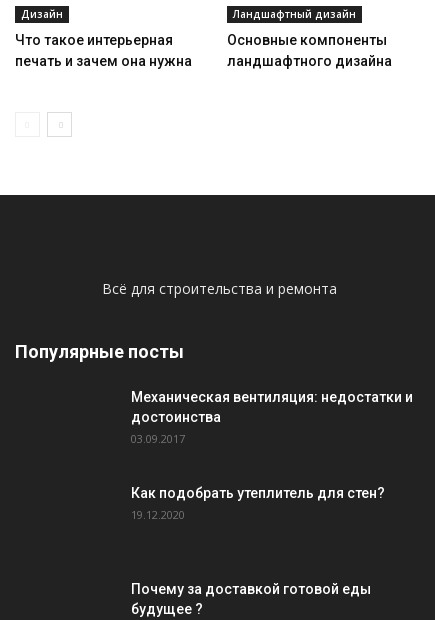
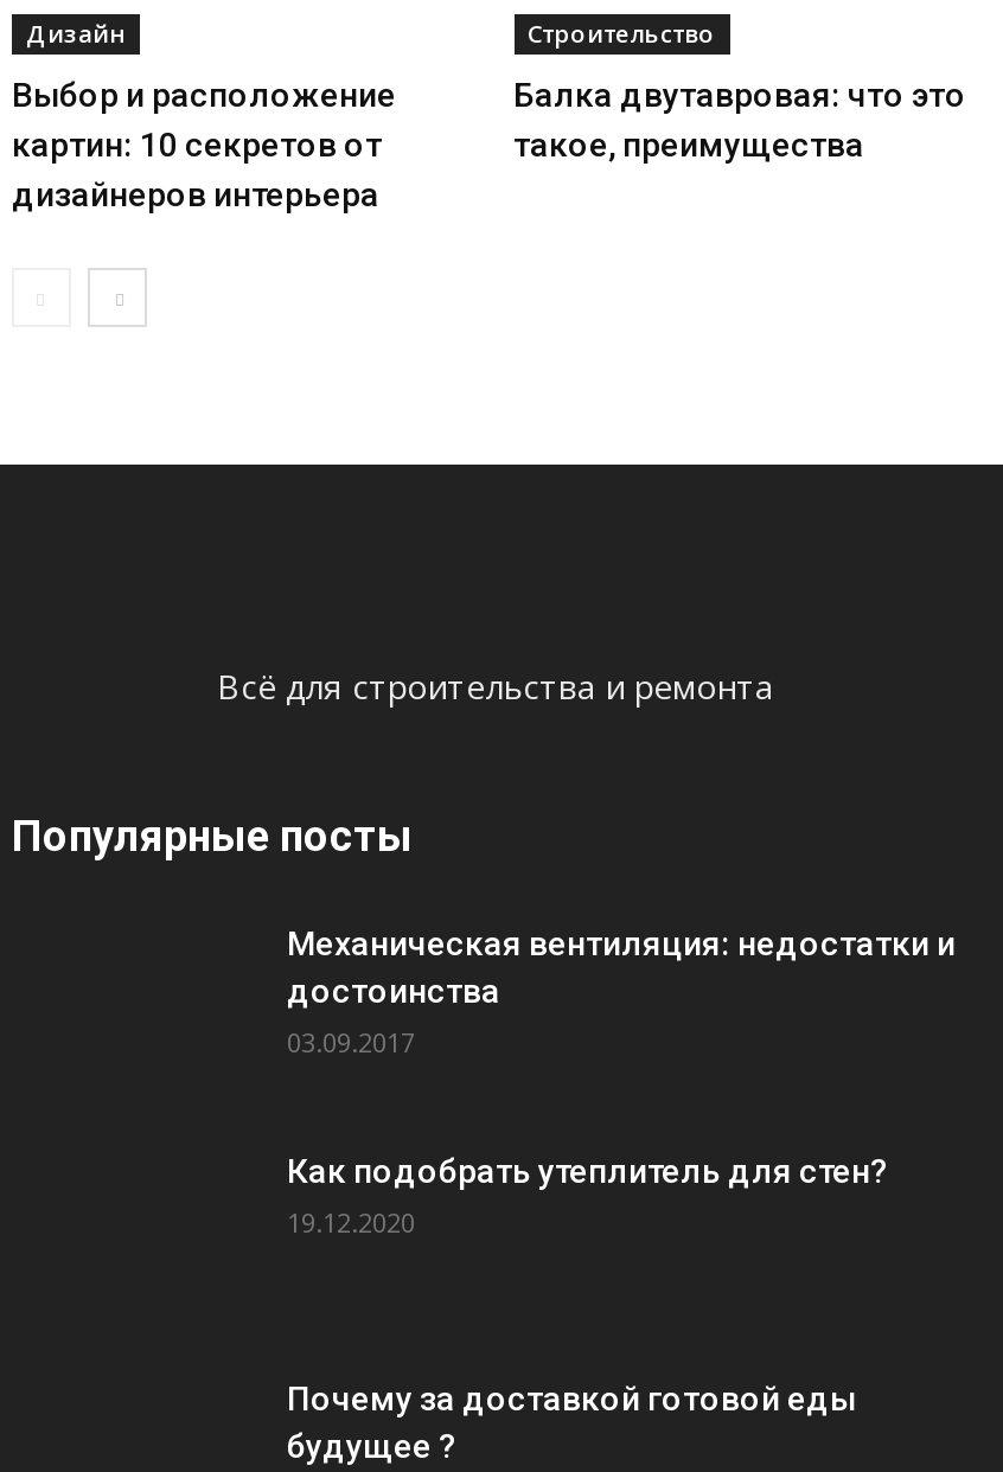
[232,7,355,21] Ландшафтный дизайн -> [528,16,715,49] Строительство
[15,32,192,69] Что такое интерьерная | печать и зачем она нужна -> [12,75,396,213] Выбор и расположение | картин: 10 секретов от | дизайнеров интерьера
[226,32,391,69] Основные компоненты | ландшафтного дизайна -> [513,75,966,163] Балка двутавровая: что это | такое, преимущества

